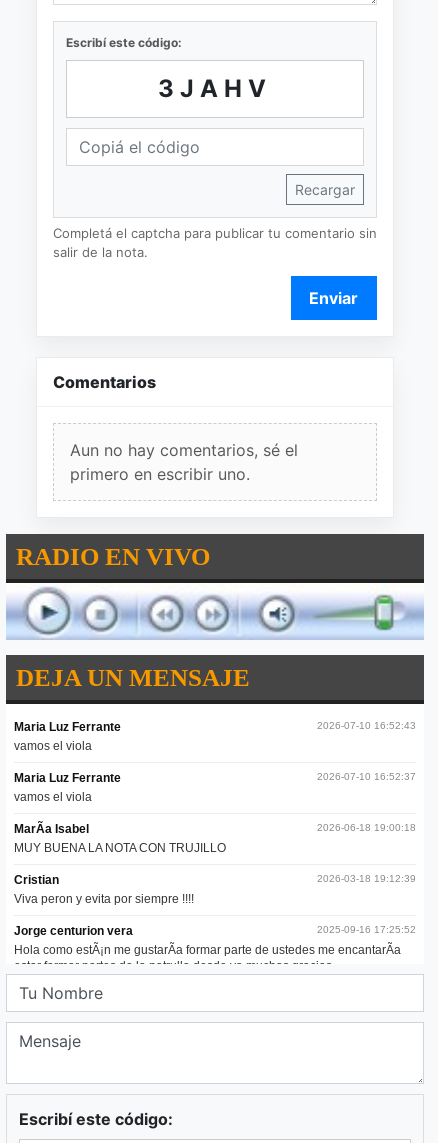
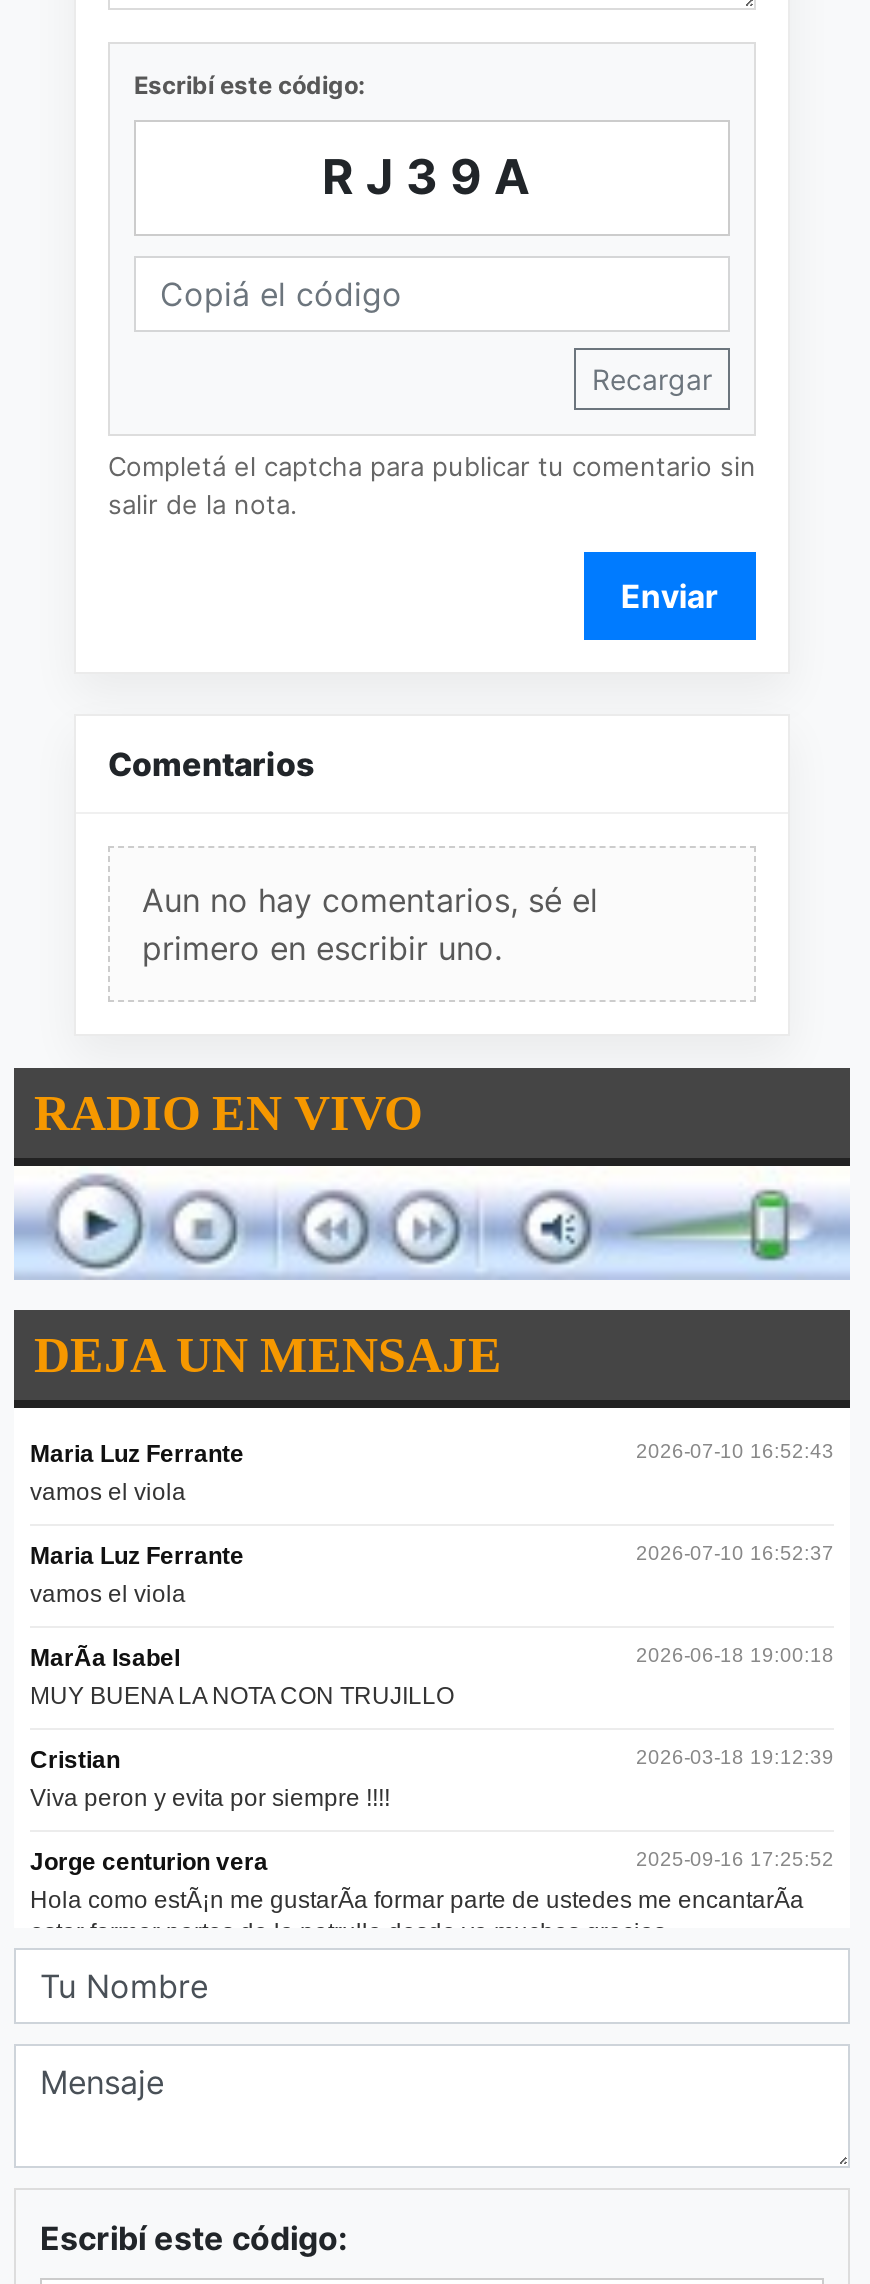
[158,74,272,103] 3JAHV -> [322,148,542,206] RJ39A

